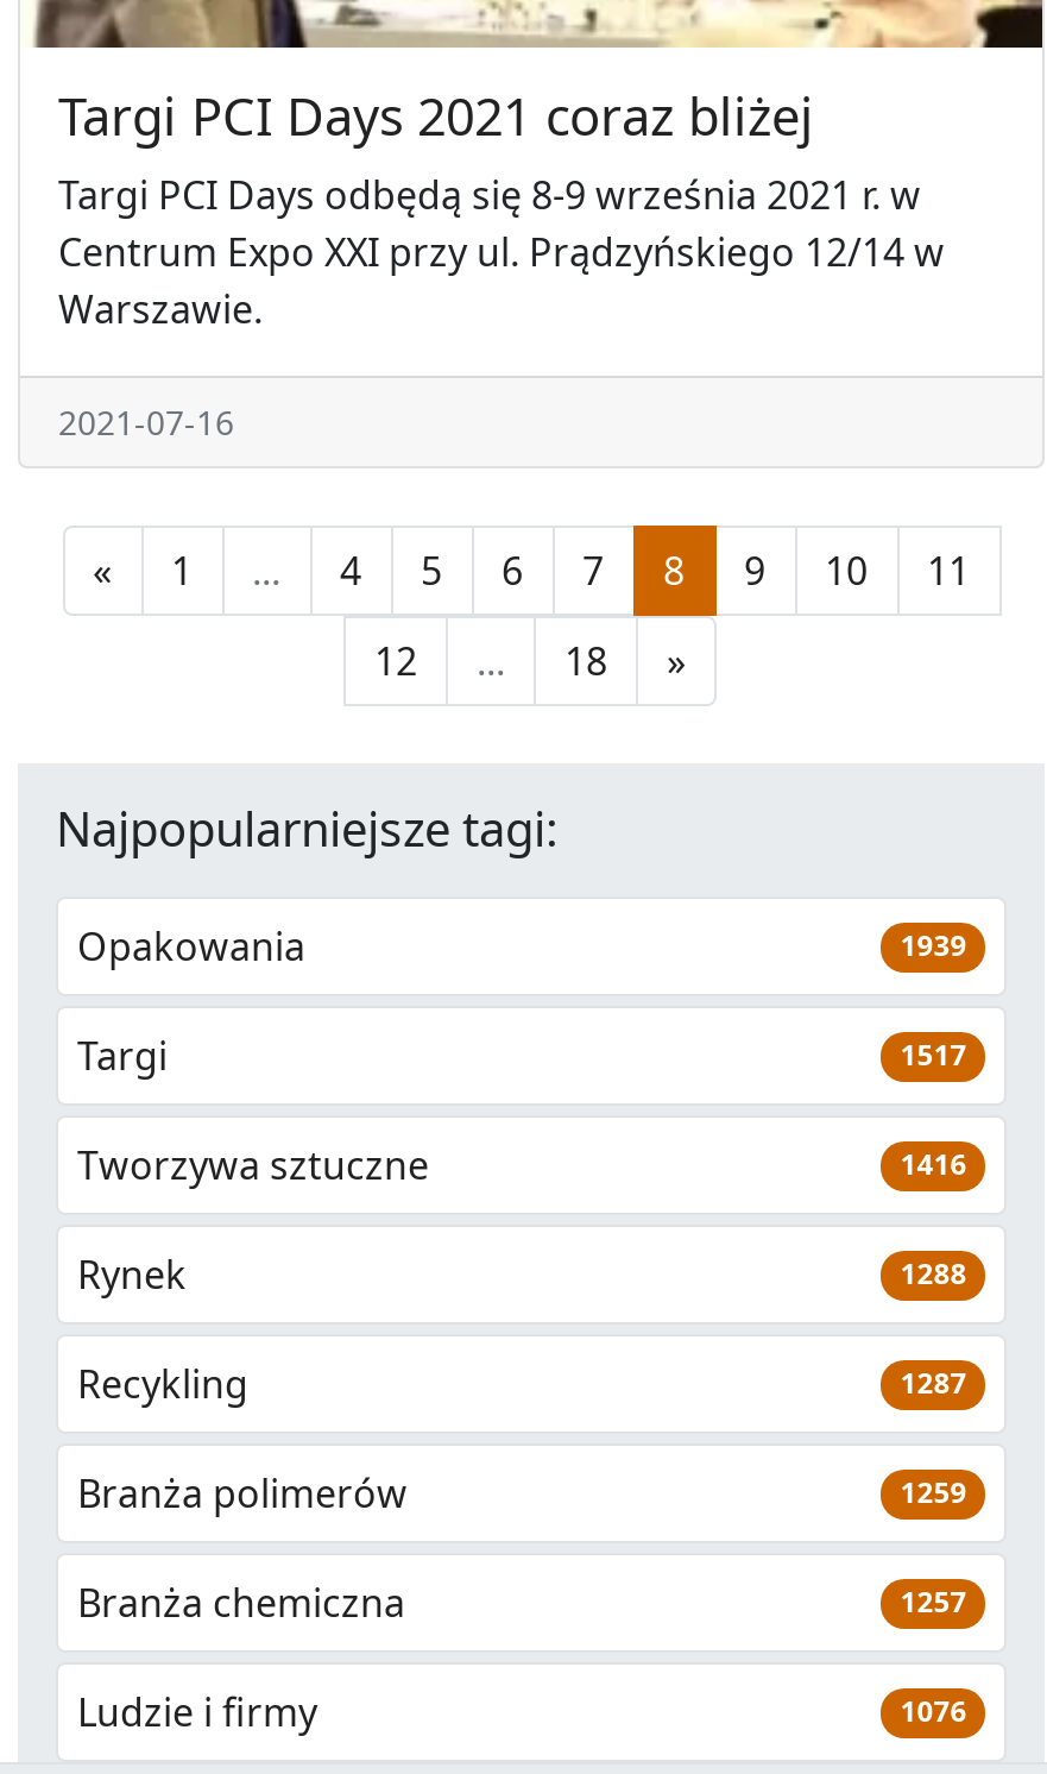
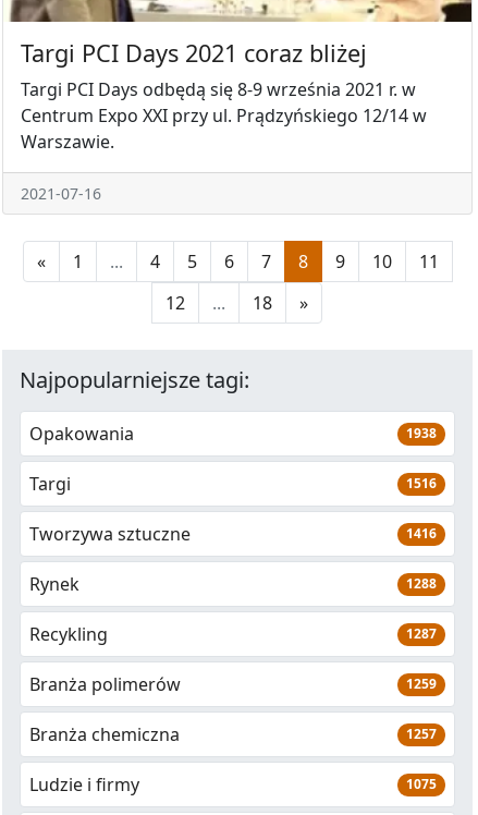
[900,926,967,966] 1939 -> [406,424,437,443] 1938
[900,1035,967,1076] 1517 -> [406,474,437,493] 1516
[900,1692,967,1732] 1076 -> [406,775,437,794] 1075

